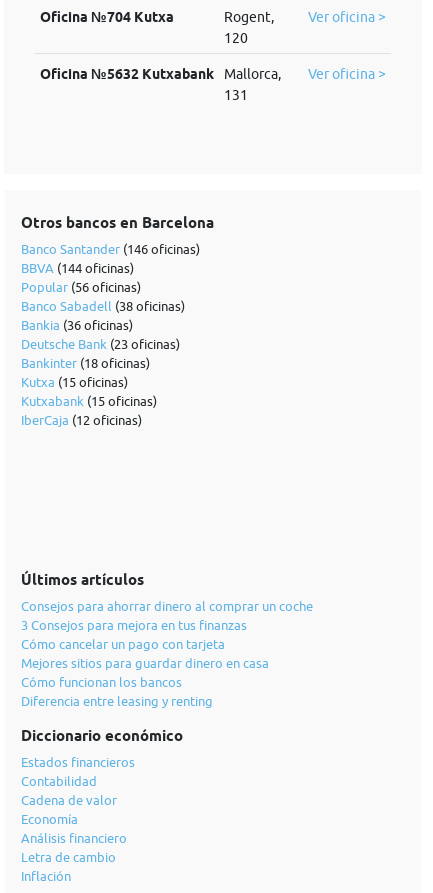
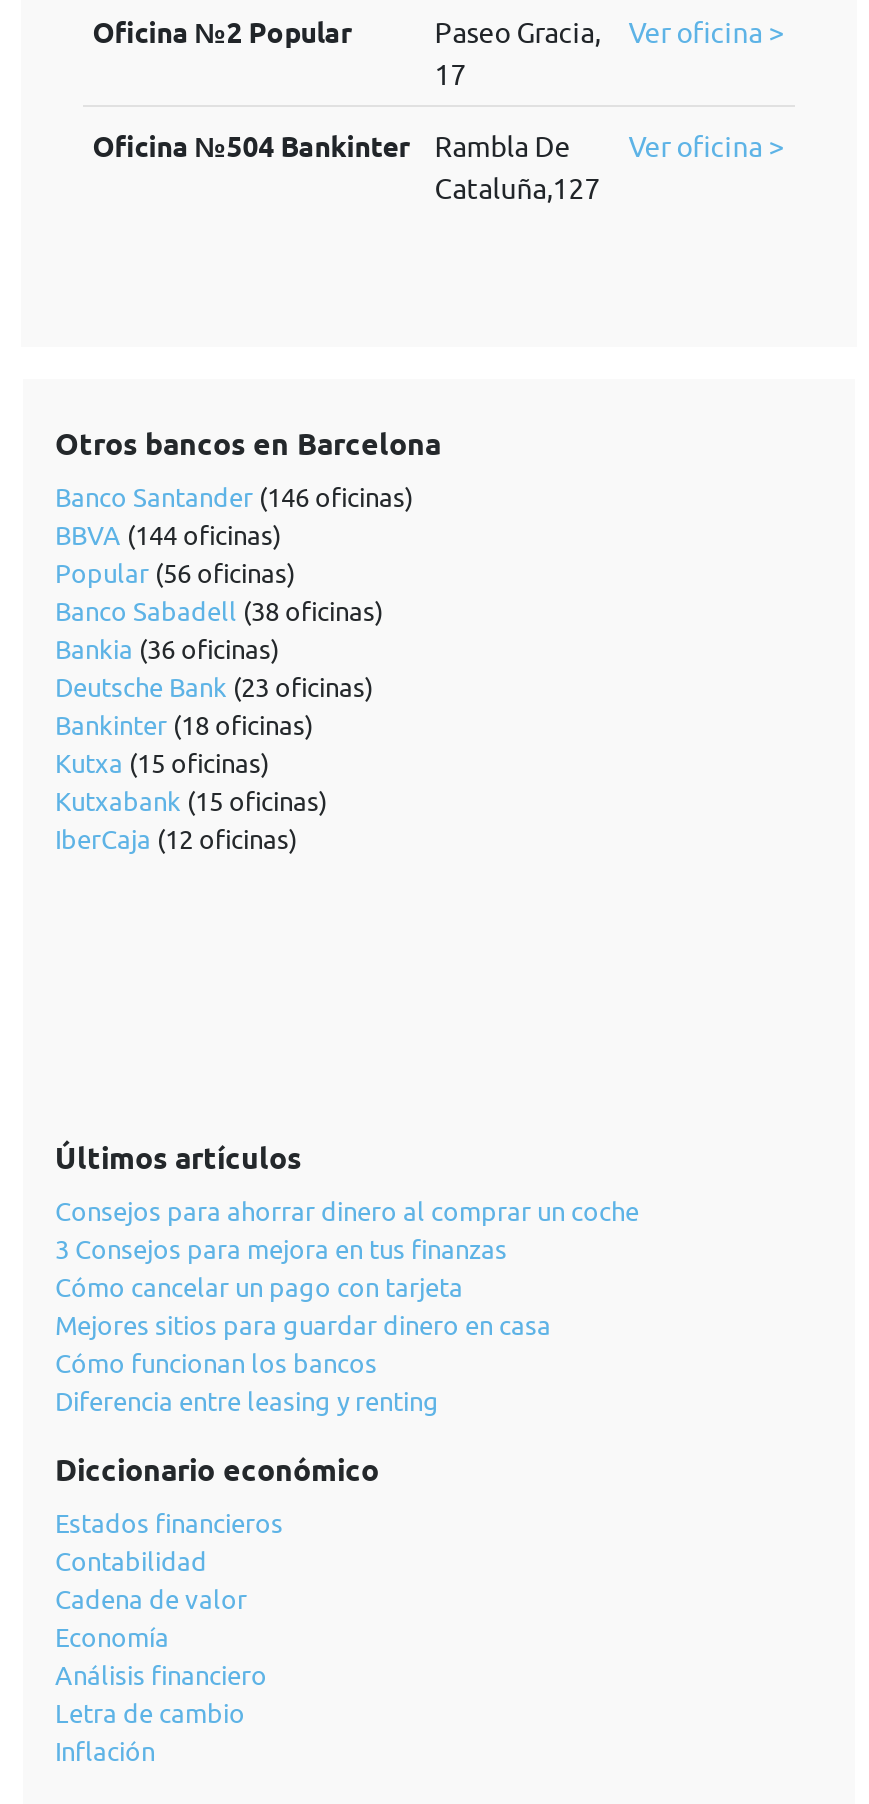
[40,9,274,46] Oficina №704 Kutxa | Rogent, | 120 -> [93,17,601,91] Oficina №2 Popular | Paseo Gracia, | 17
[40,66,281,103] Oficina №5632 Kutxabank | Mallorca, | 131 -> [93,131,601,205] Oficina №504 Bankinter | Rambla De | Cataluña,127

